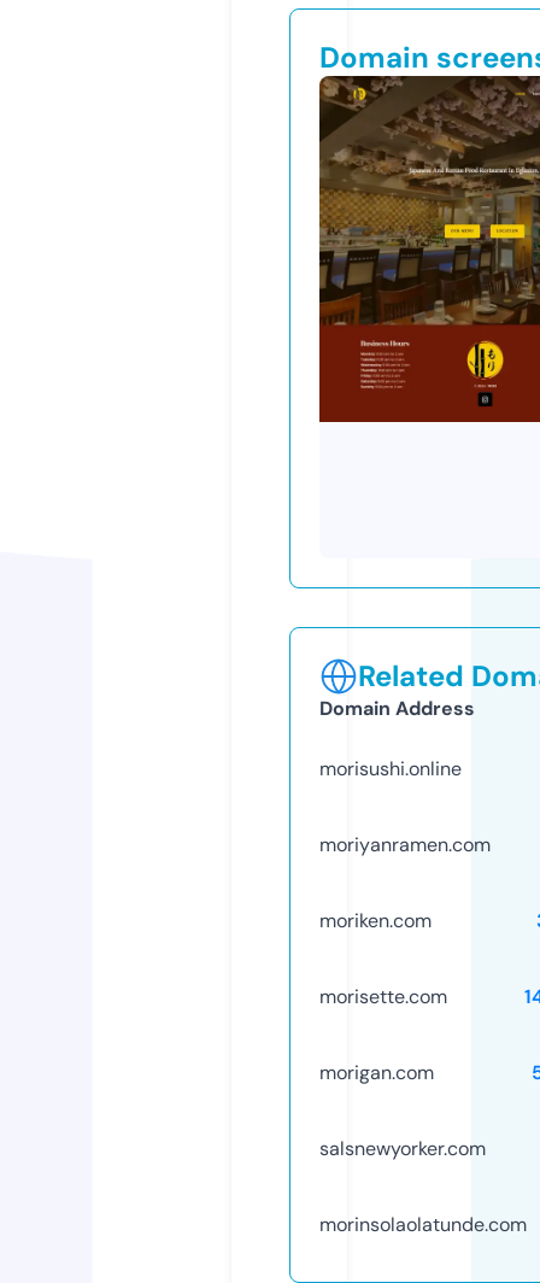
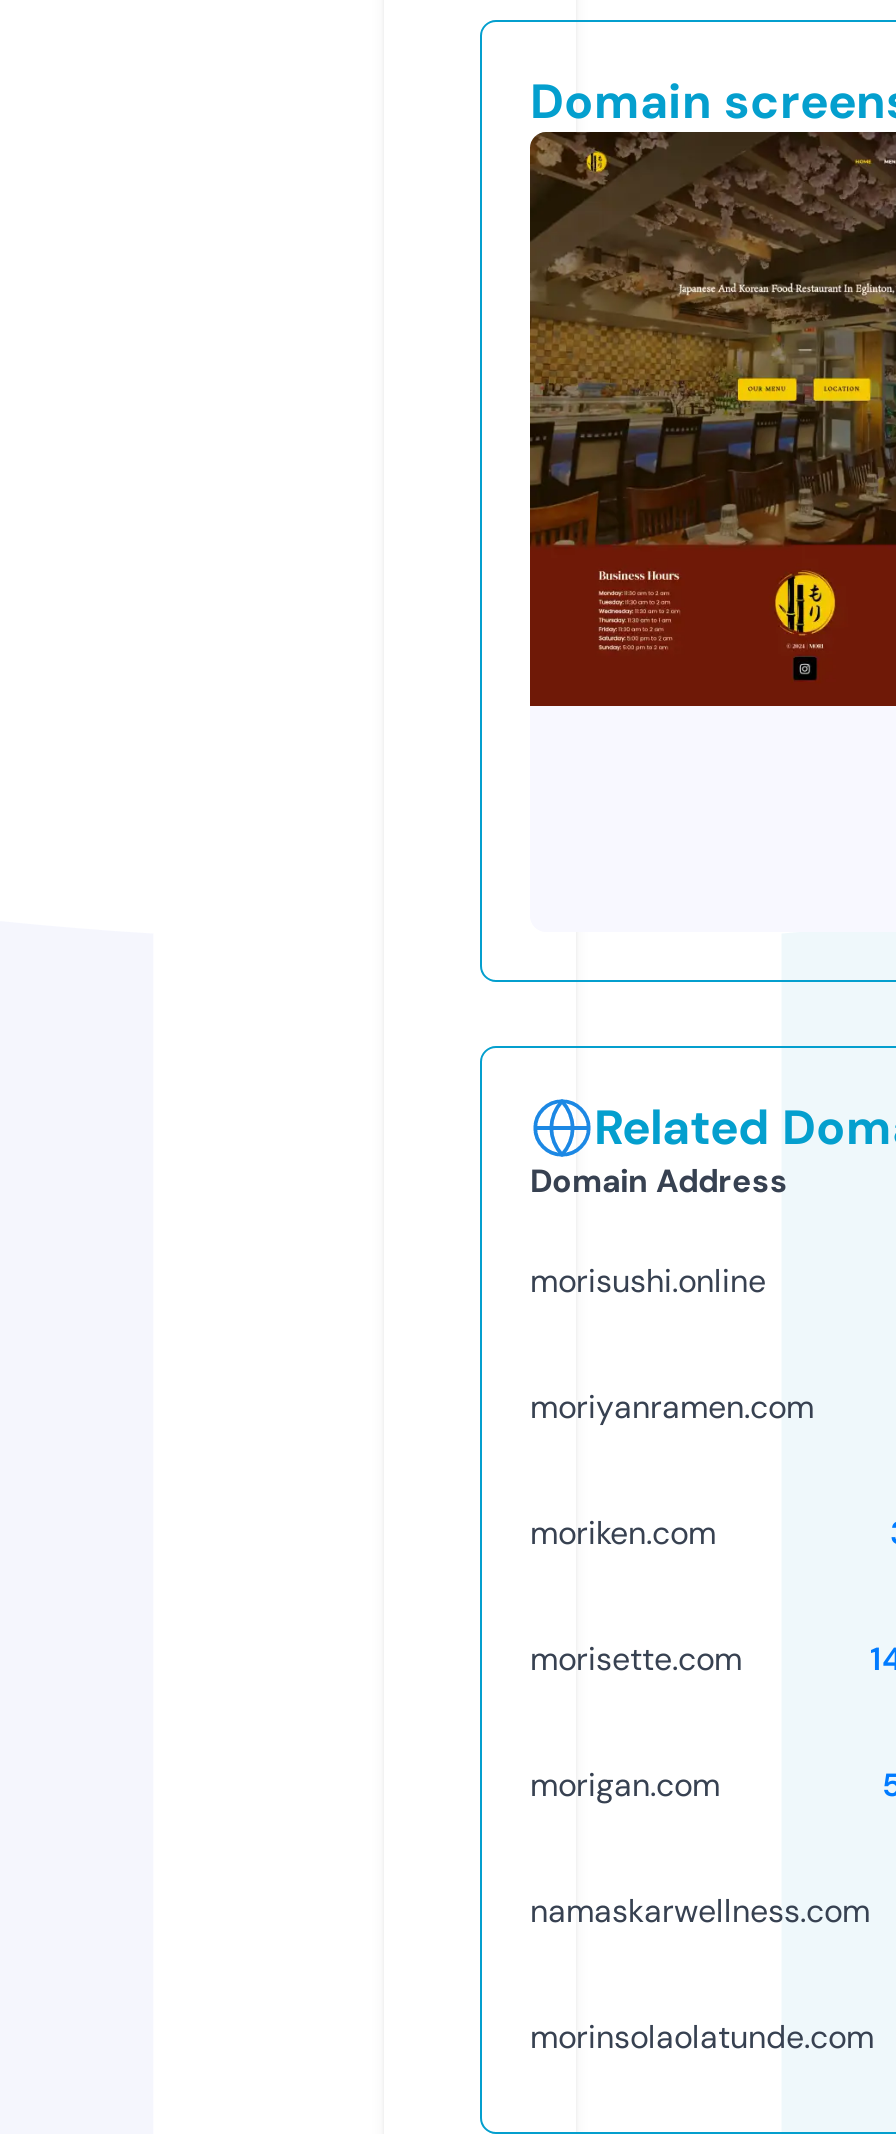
[319,1136,486,1161] salsnewyorker.com -> [530,1890,870,1932] namaskarwellness.com

